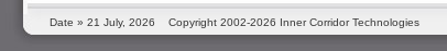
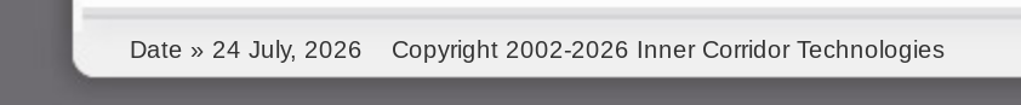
[49,16,419,28] Date » 21 July, 2026 Copyright 2002-2026 Inner Corridor Technologies -> [130,36,945,63] Date » 24 July, 2026 Copyright 2002-2026 Inner Corridor Technologies

